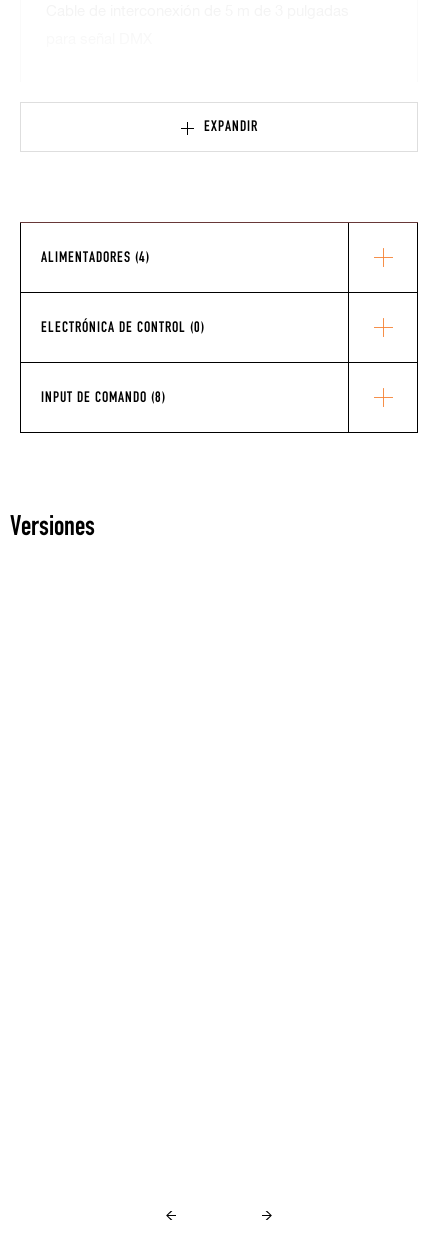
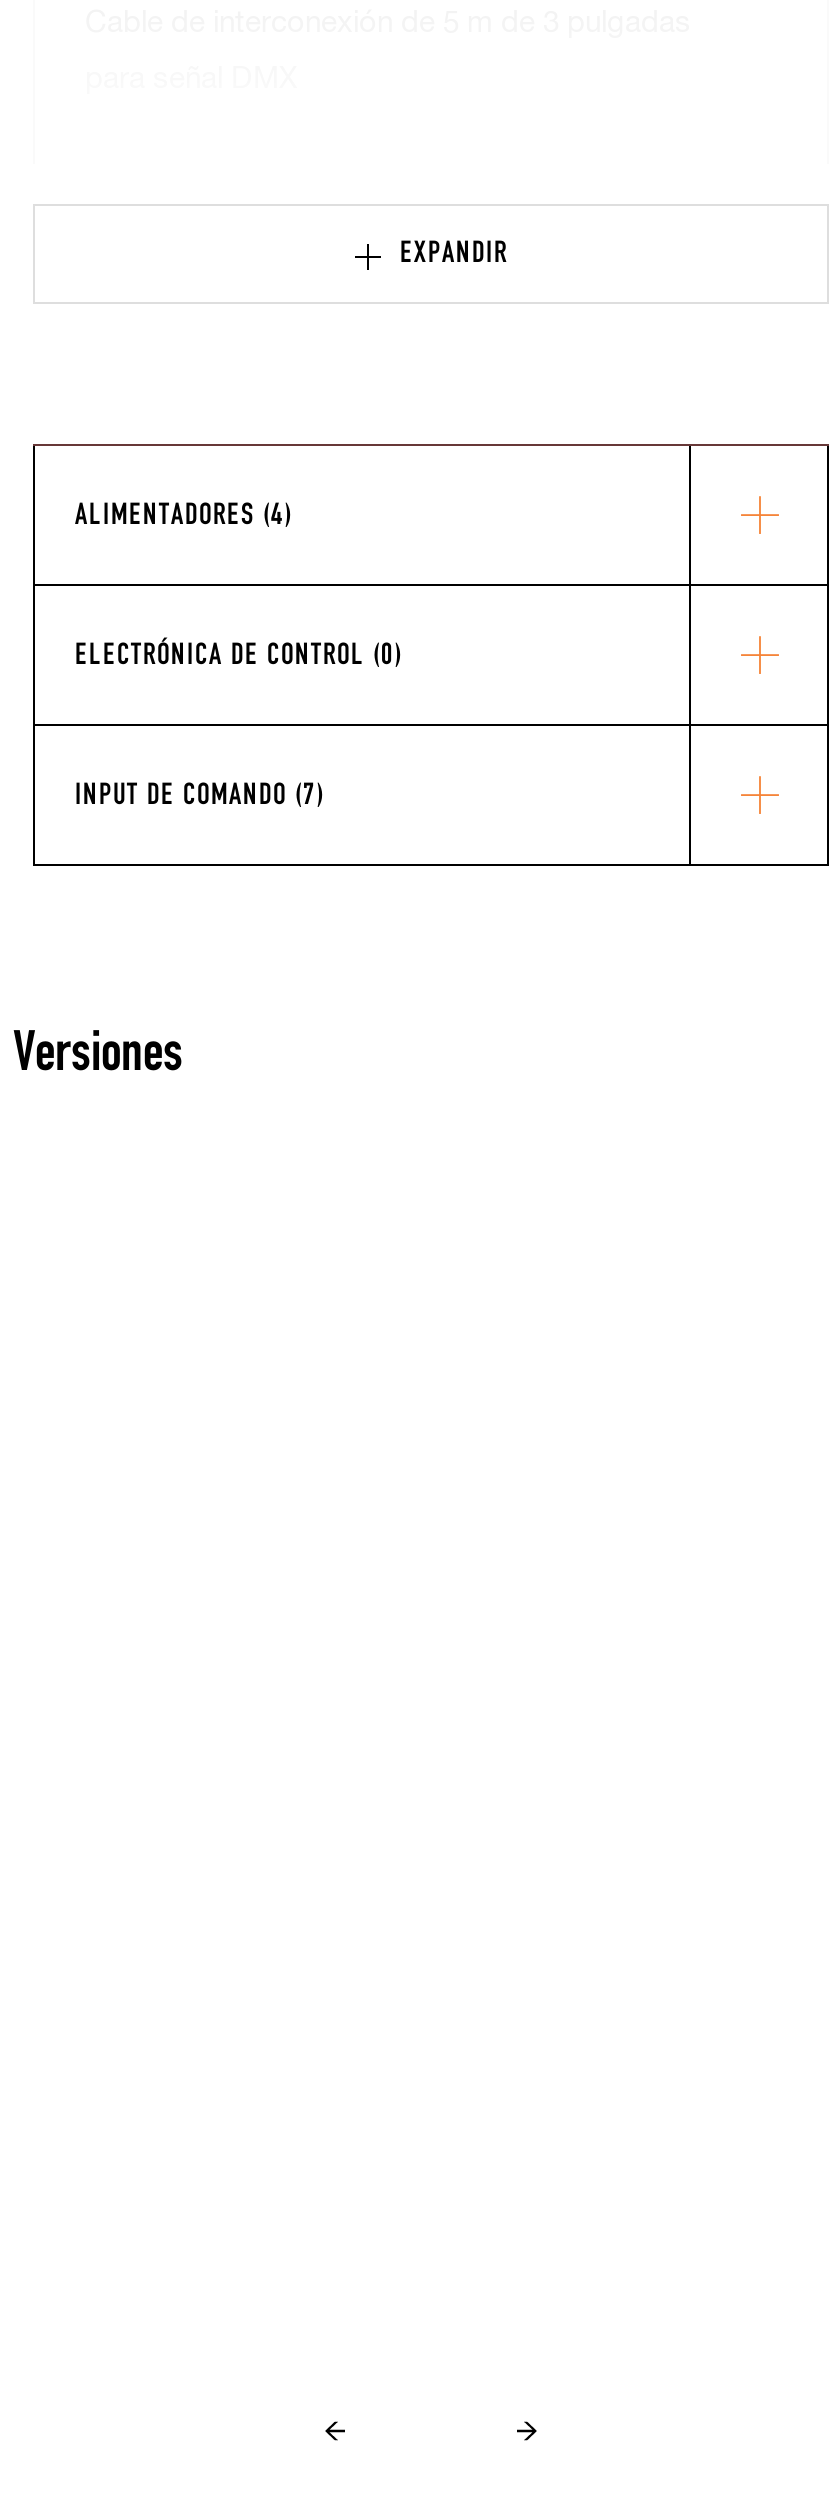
[41,389,166,404] INPUT DE COMANDO (8) -> [75,778,325,808] INPUT DE COMANDO (7)

